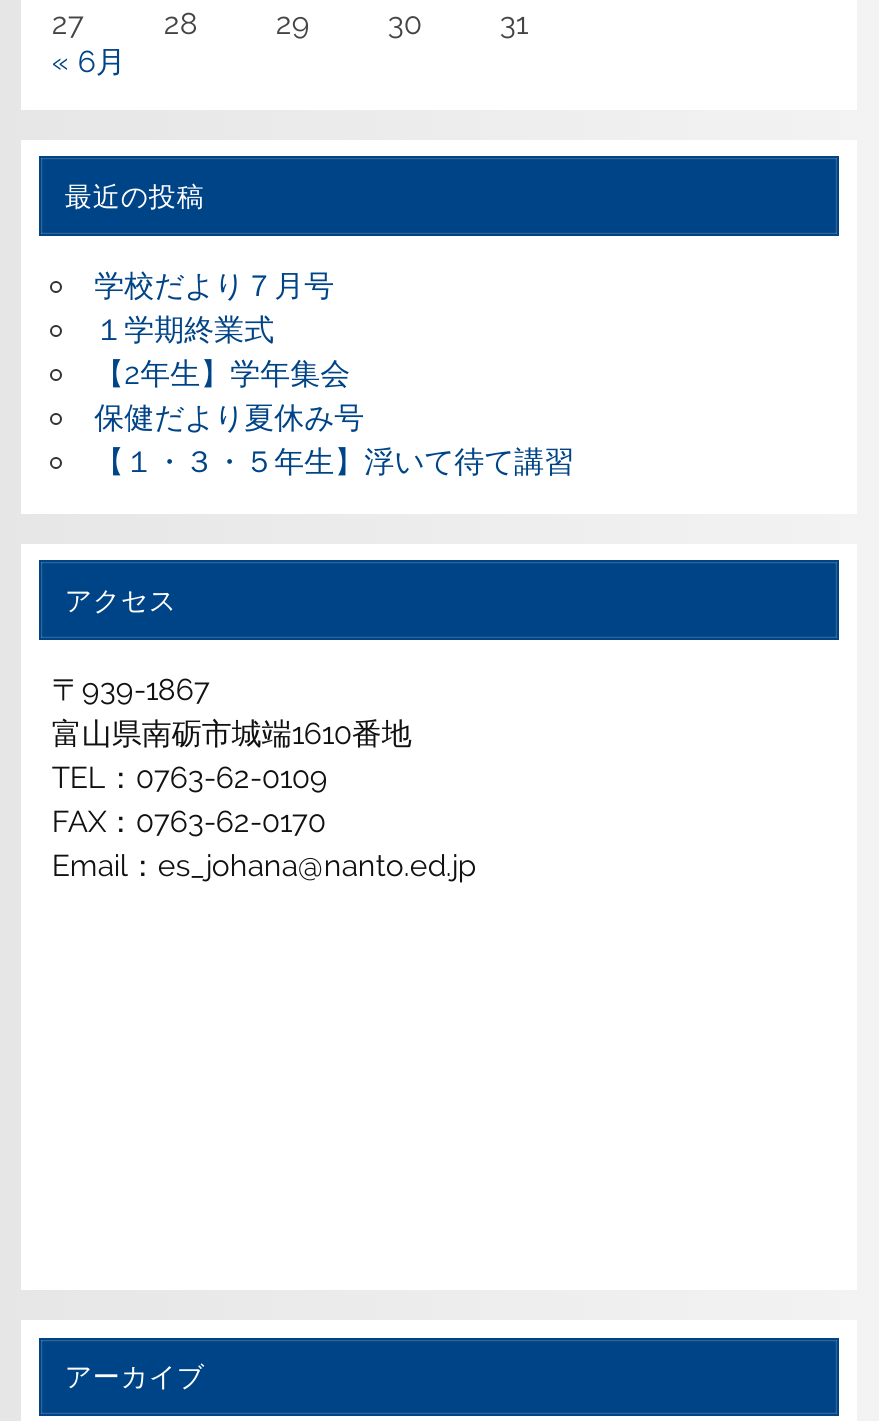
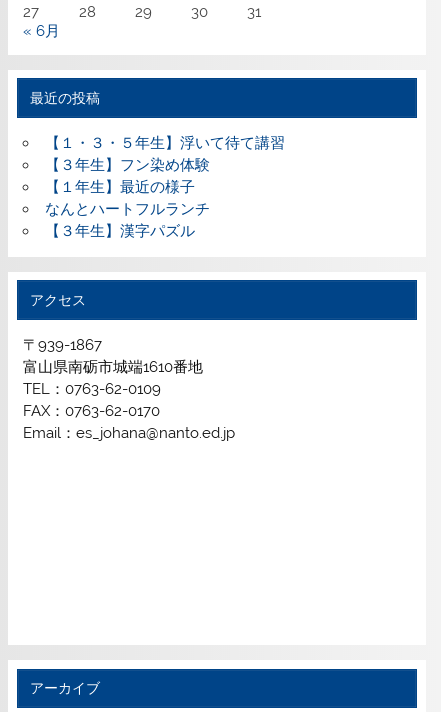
[94,267,364,435] 学校だより７月号 | １学期終業式 | 【2年生】学年集会 | 保健だより夏休み号 -> none
moved [94,443,574,479] -> [45,133,285,151]: 【１・３・５年生】浮いて待て講習
none -> [45,155,210,239] 【３年生】フン染め体験 | 【１年生】最近の様子 | なんとハートフルランチ | 【３年生】漢字パズル

